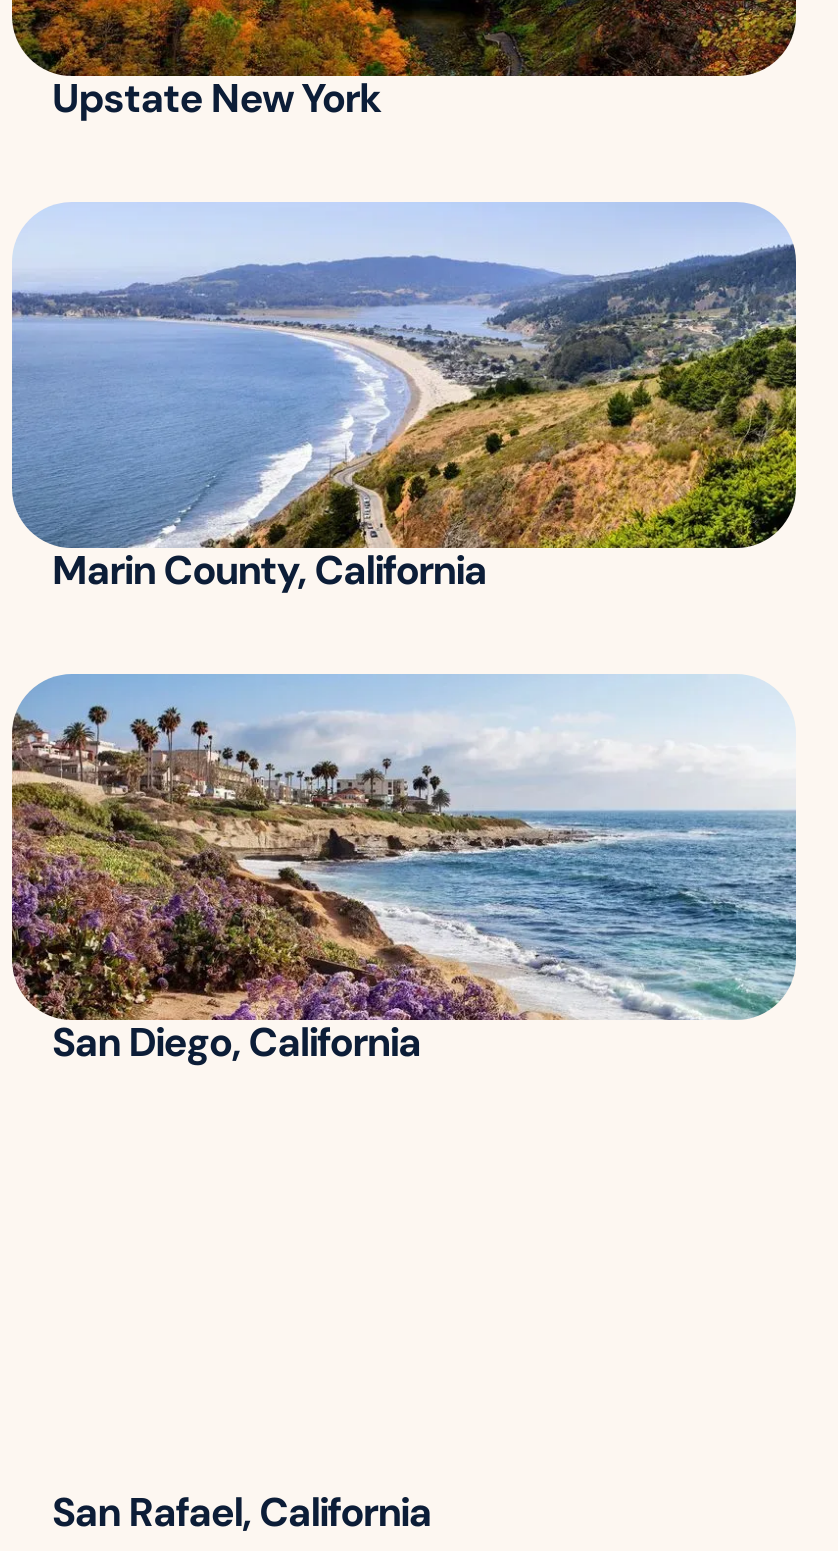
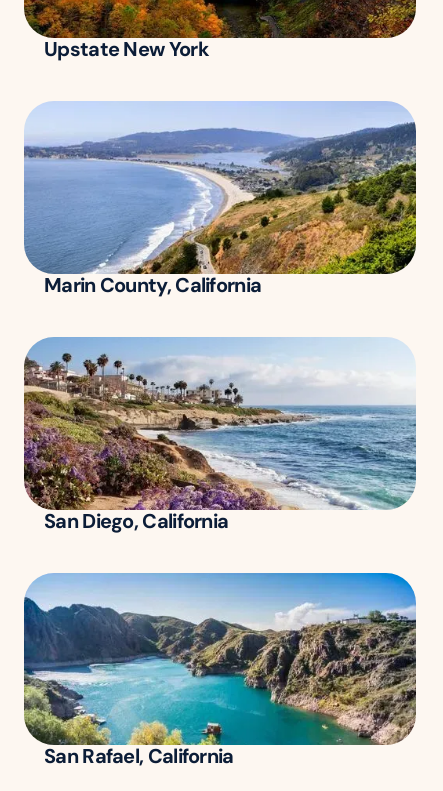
none -> [23,572,417,746] [image]

